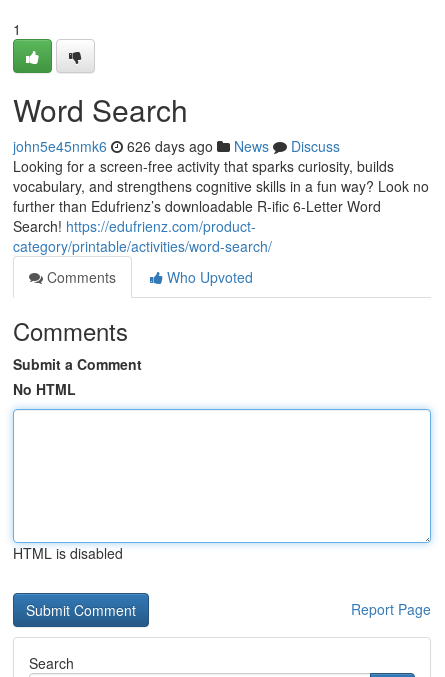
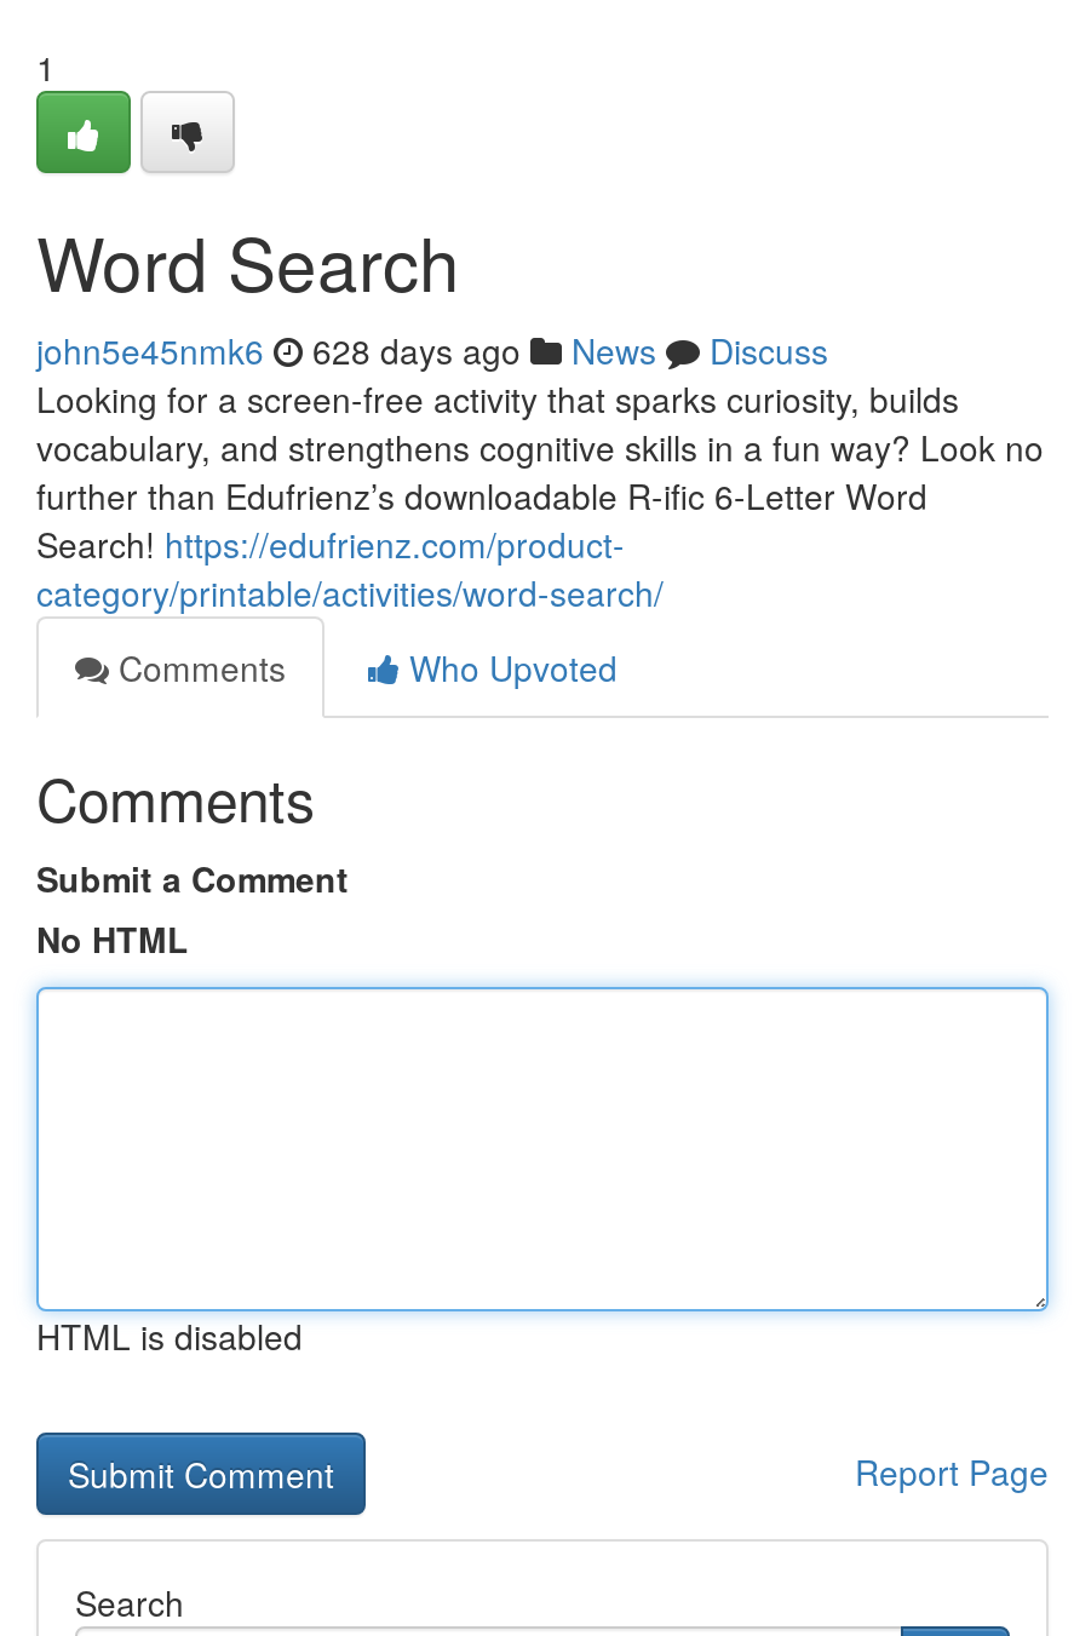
[13,136,340,156] john5e45nmk6 626 days ago News Discuss -> [36,326,828,374] john5e45nmk6 628 days ago News Discuss

